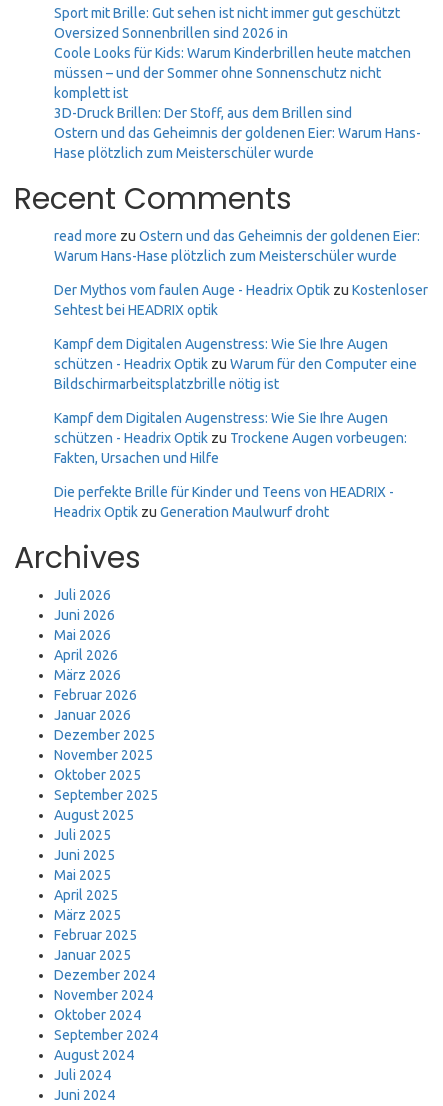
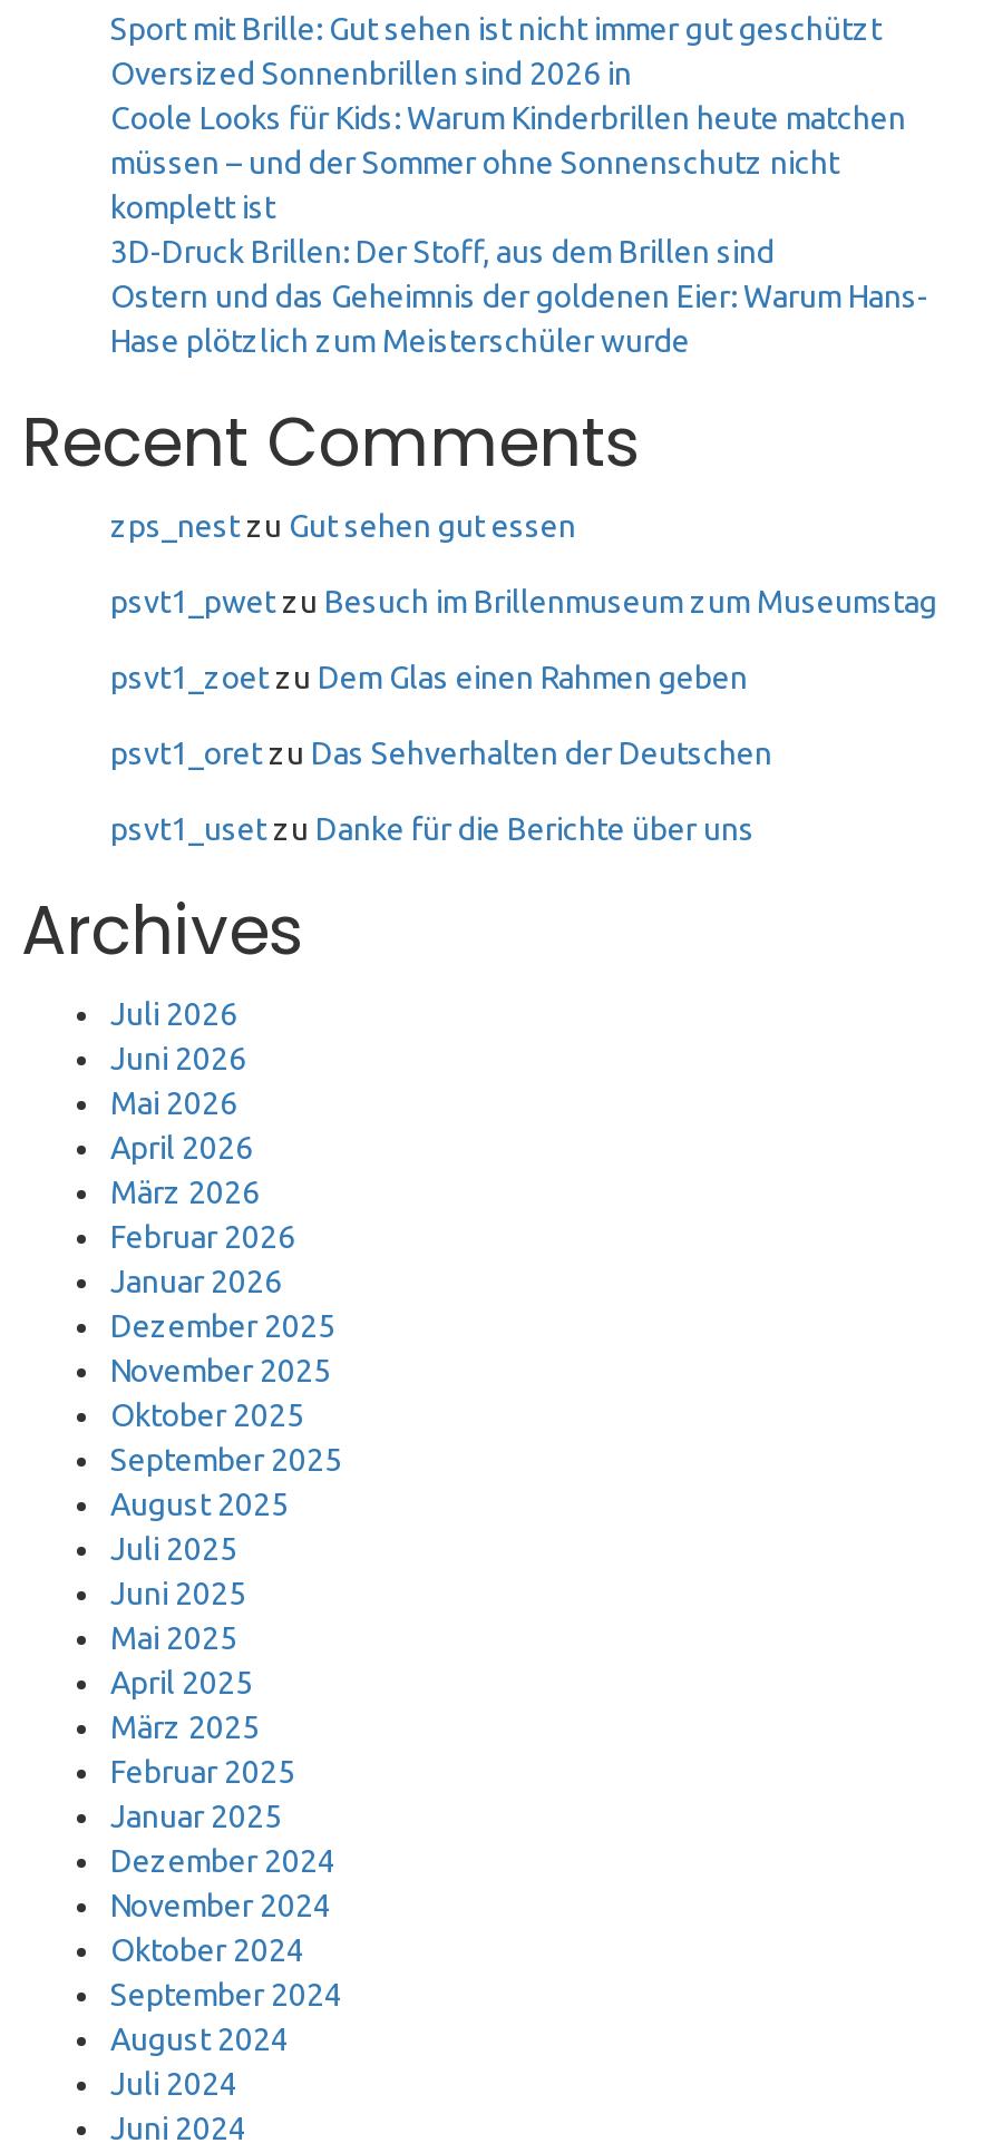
[54,228,420,264] read more zu Ostern und das Geheimnis der goldenen Eier: | Warum Hans-Hase plötzlich zum Meisterschüler wurde -> [110,508,576,544] zps_nest zu Gut sehen gut essen
[54,282,428,318] Der Mythos vom faulen Auge - Headrix Optik zu Kostenloser | Sehtest bei HEADRIX optik -> [110,584,937,620] psvt1_pwet zu Besuch im Brillenmuseum zum Museumstag
[54,336,417,392] Kampf dem Digitalen Augenstress: Wie Sie Ihre Augen | schützen - Headrix Optik zu Warum für den Computer eine | Bildschirmarbeitsplatzbrille nötig ist -> [110,660,748,695] psvt1_zoet zu Dem Glas einen Rahmen geben
[54,410,407,466] Kampf dem Digitalen Augenstress: Wie Sie Ihre Augen | schützen - Headrix Optik zu Trockene Augen vorbeugen: | Fakten, Ursachen und Hilfe -> [110,735,772,771] psvt1_oret zu Das Sehverhalten der Deutschen
[54,484,394,520] Die perfekte Brille für Kinder und Teens von HEADRIX - | Headrix Optik zu Generation Maulwurf droht -> [110,811,755,847] psvt1_uset zu Danke für die Berichte über uns

